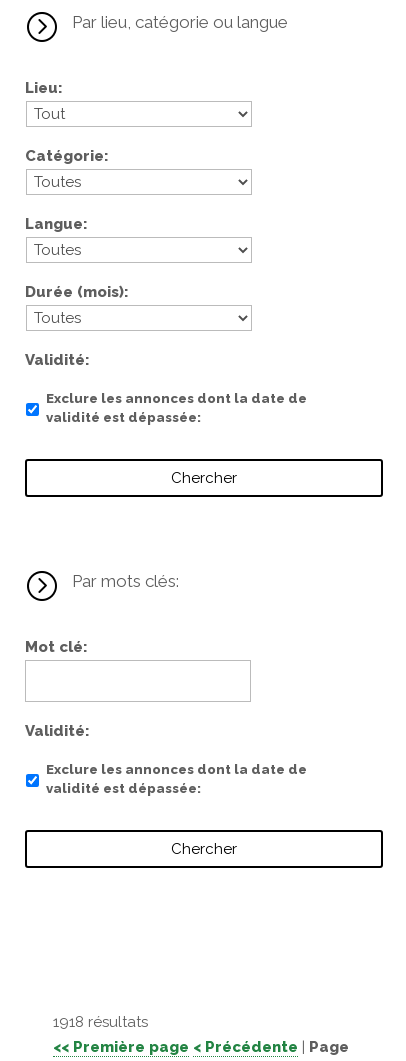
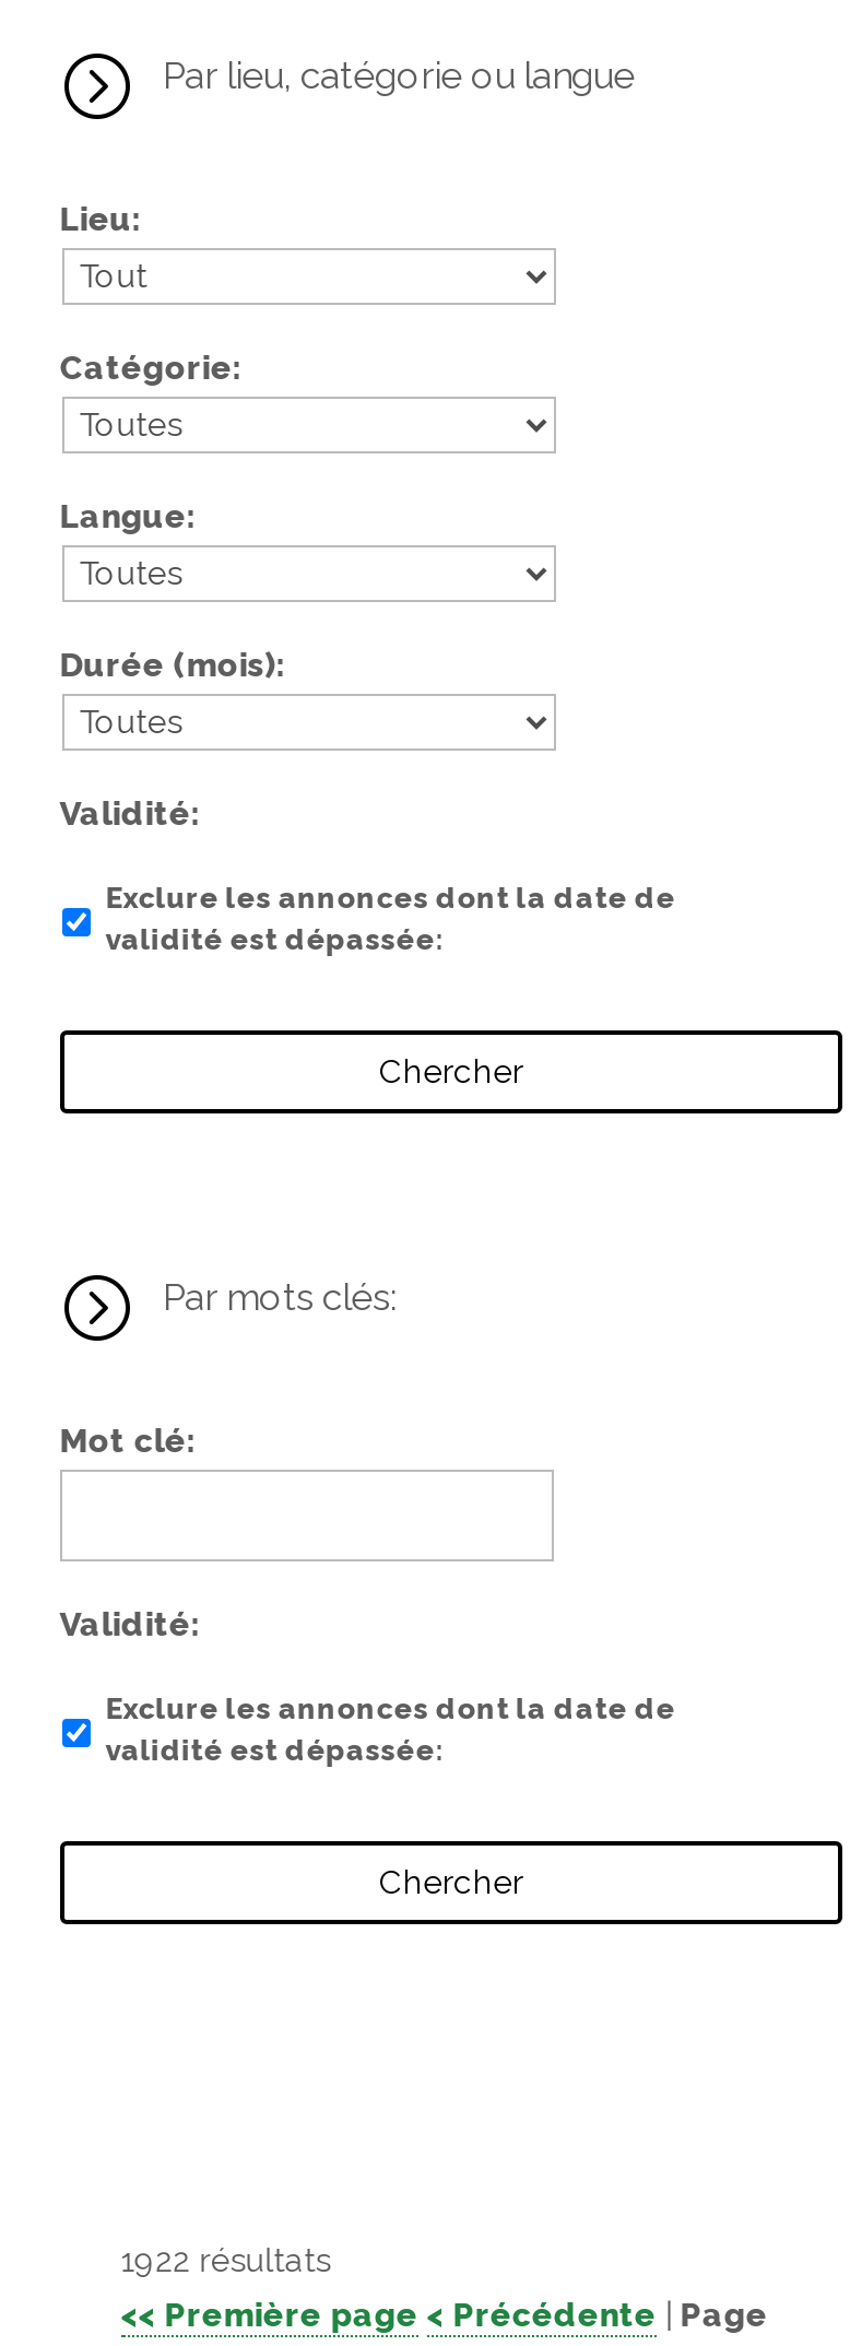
[53,1013,148,1031] 1918 résultats -> [121,2241,331,2280] 1922 résultats

